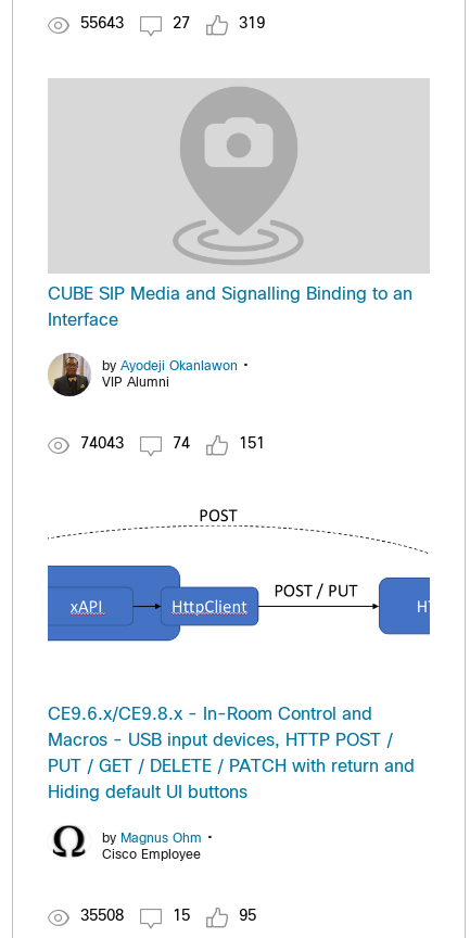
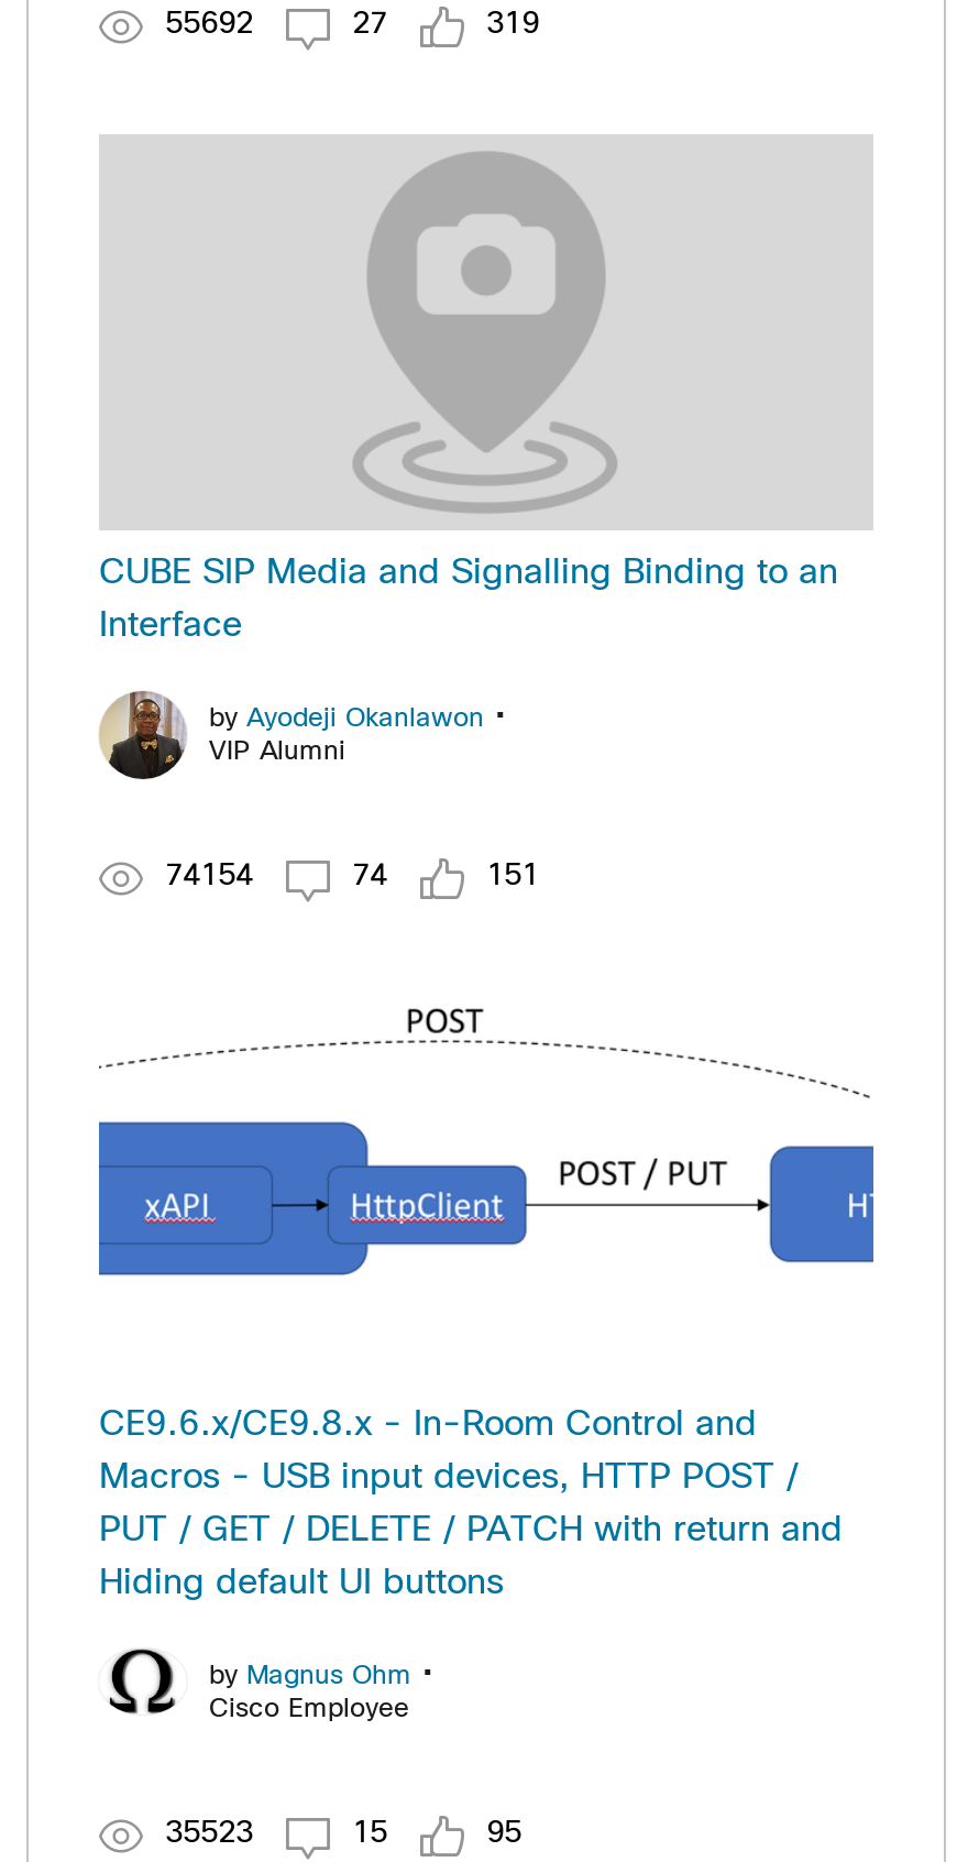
[80,17,124,31] 55643 -> [165,11,253,40] 55692
[80,438,124,452] 74043 -> [165,863,253,891] 74154
[80,910,124,924] 35508 -> [165,1820,253,1849] 35523

